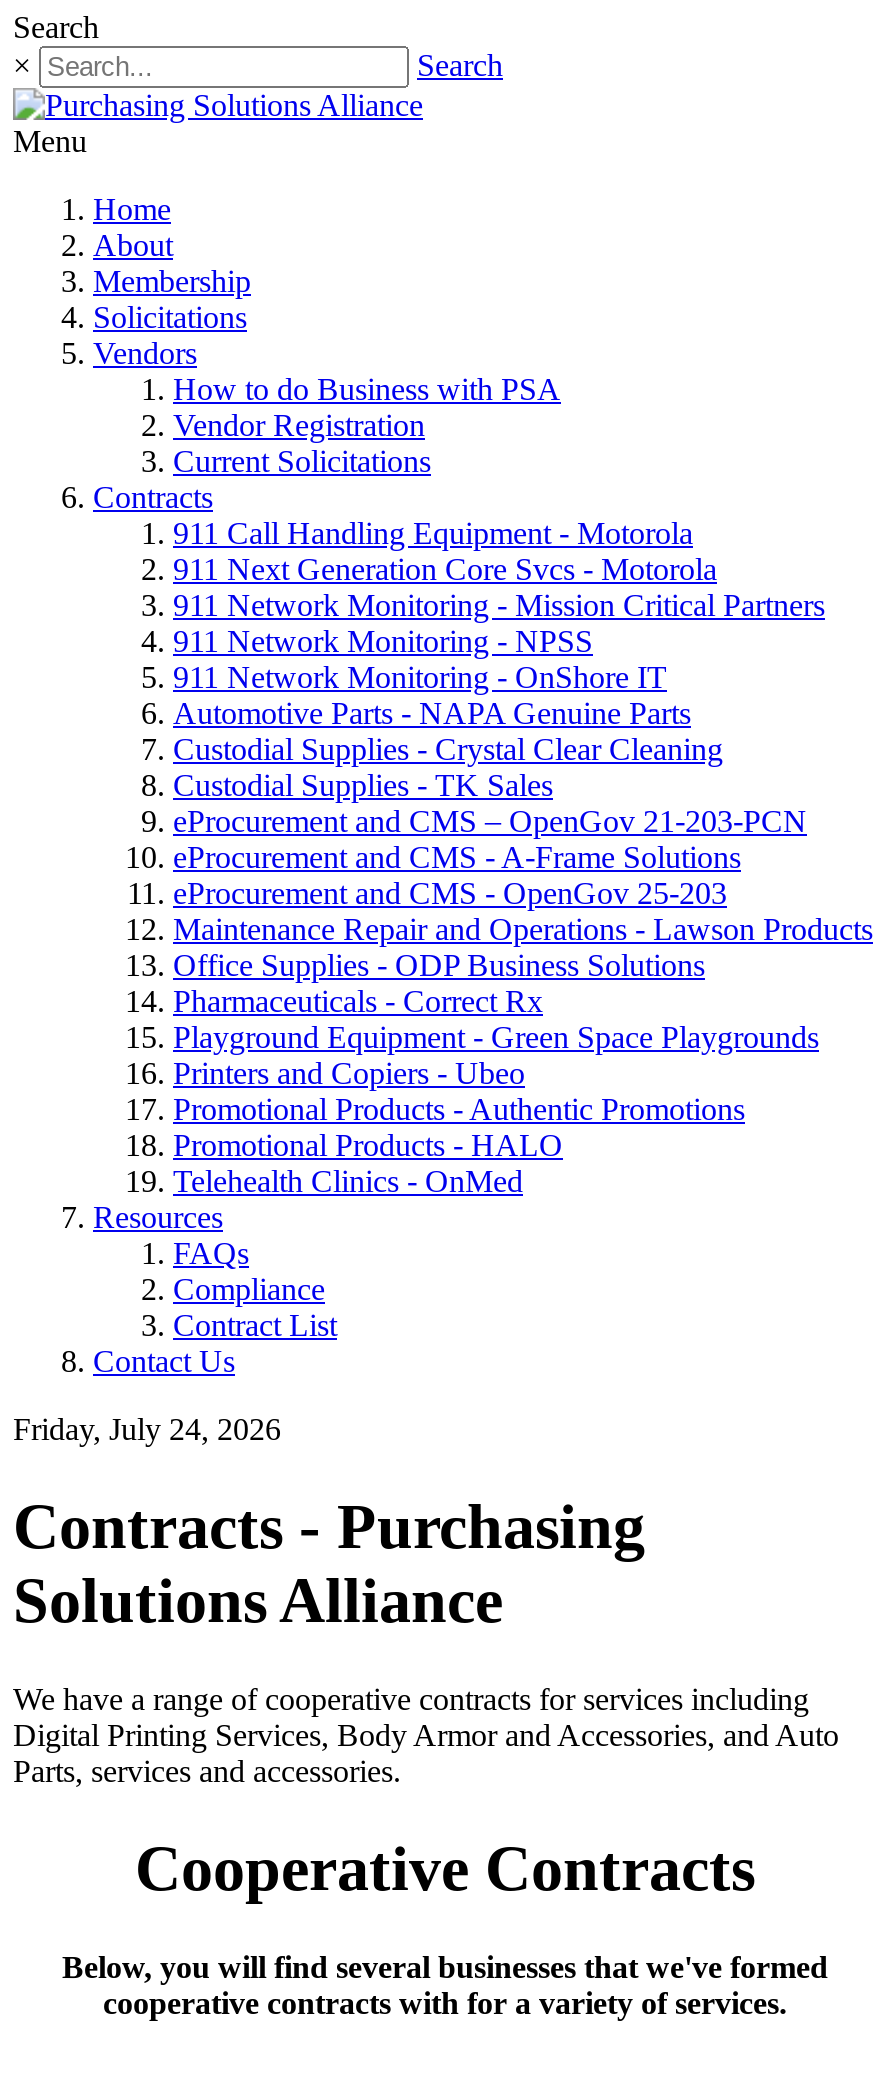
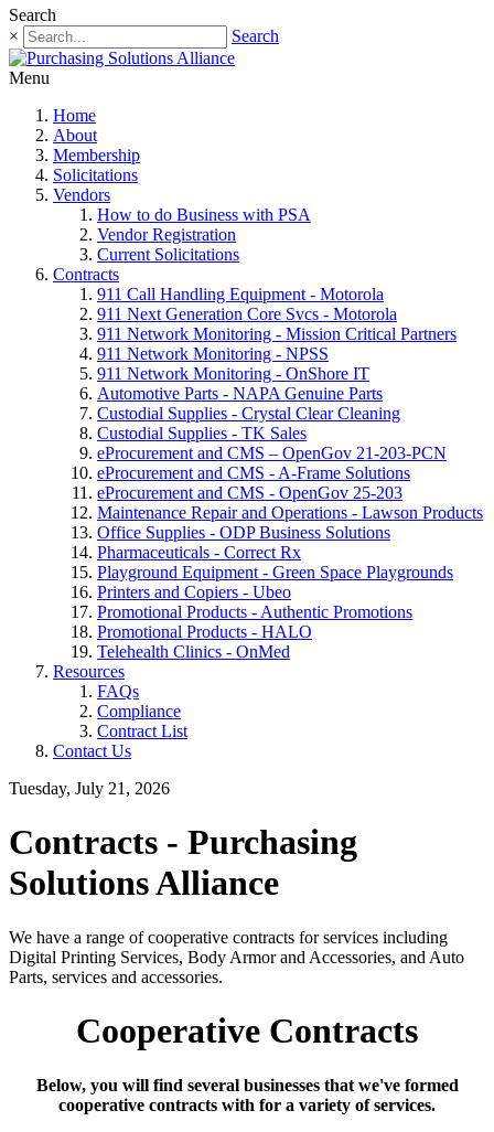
[13,1412,281,1446] Friday, July 24, 2026 -> [9,779,170,798] Tuesday, July 21, 2026

